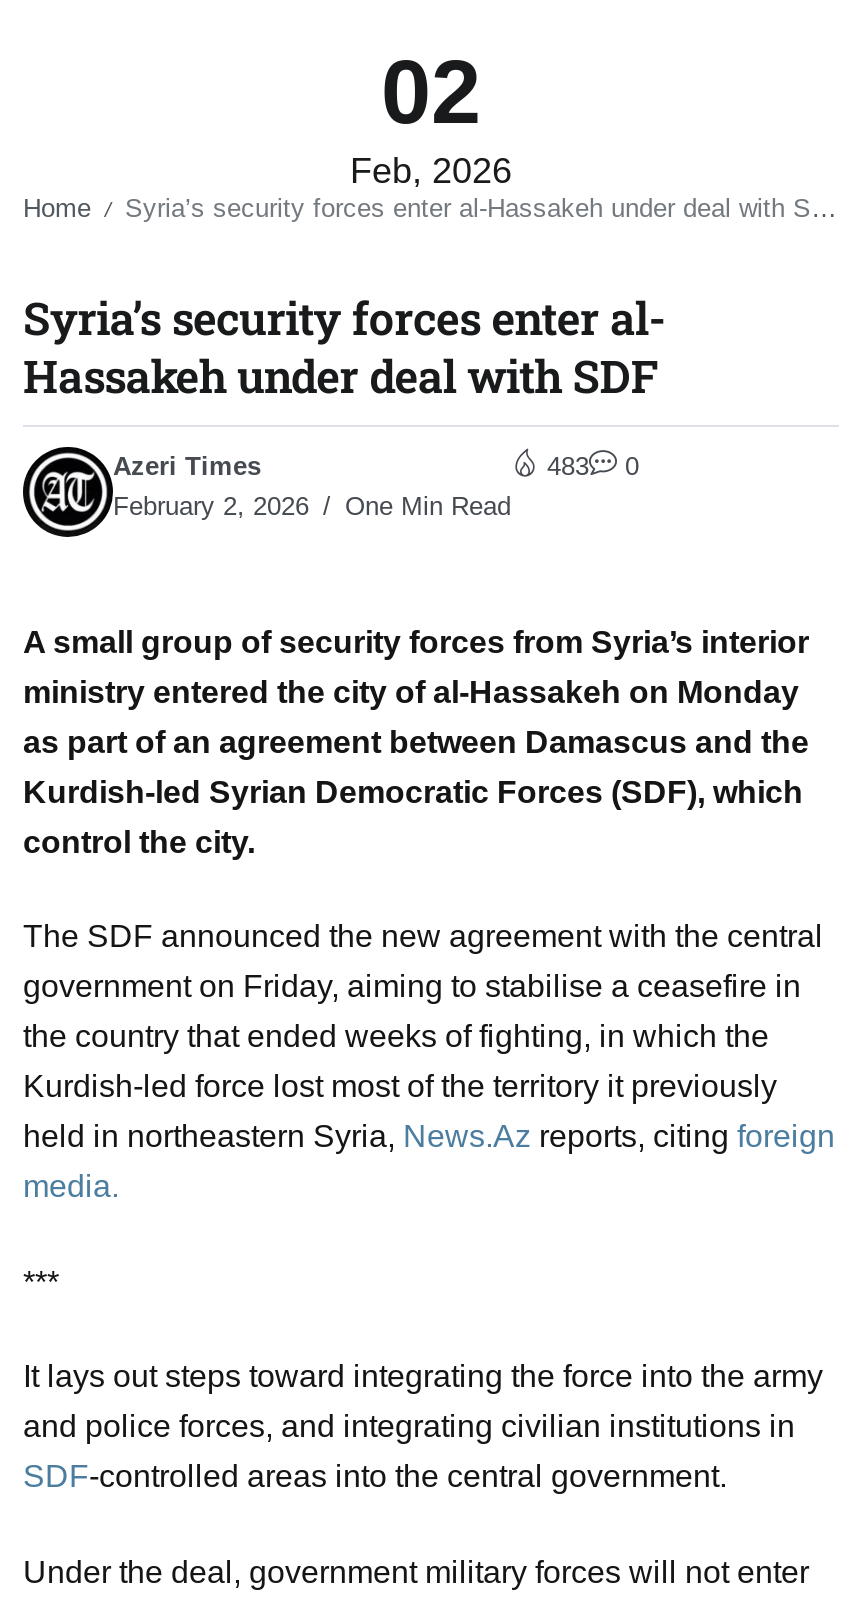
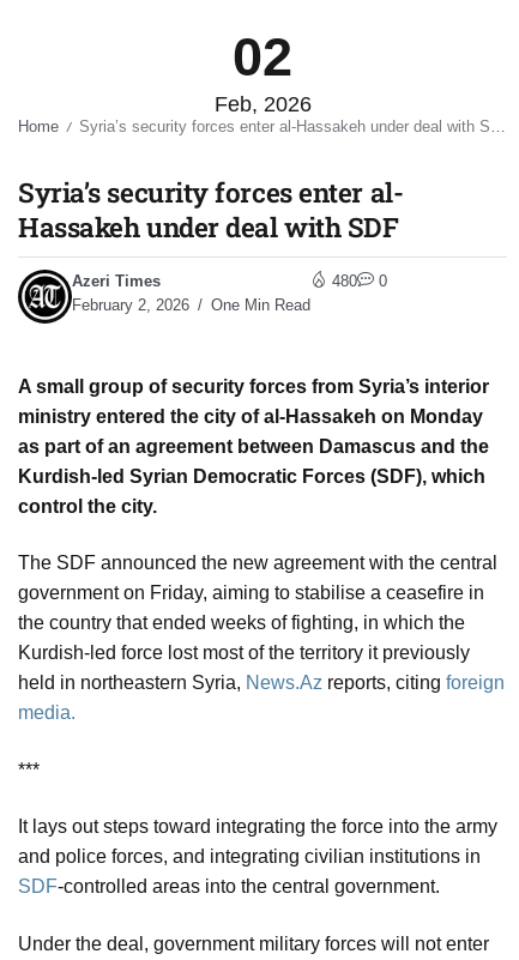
[547,450,639,480] 483 0 -> [332,272,387,290] 480 0

